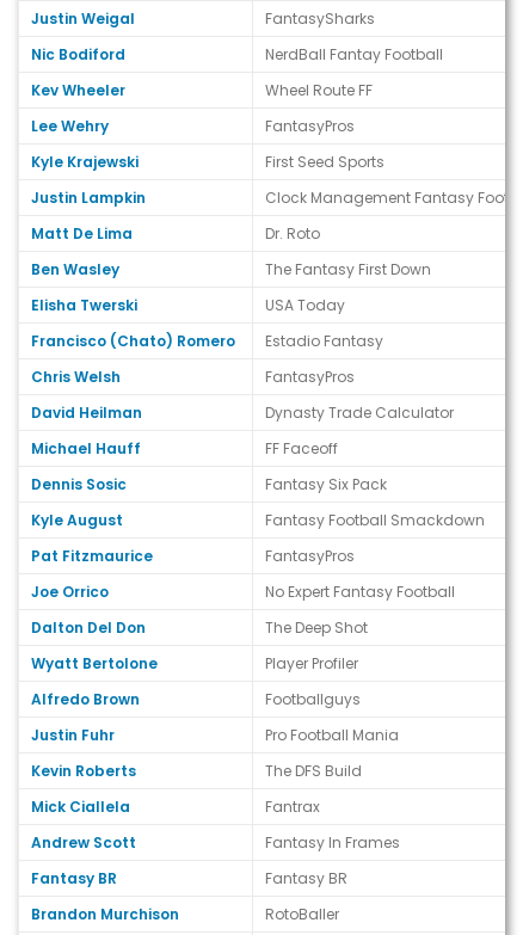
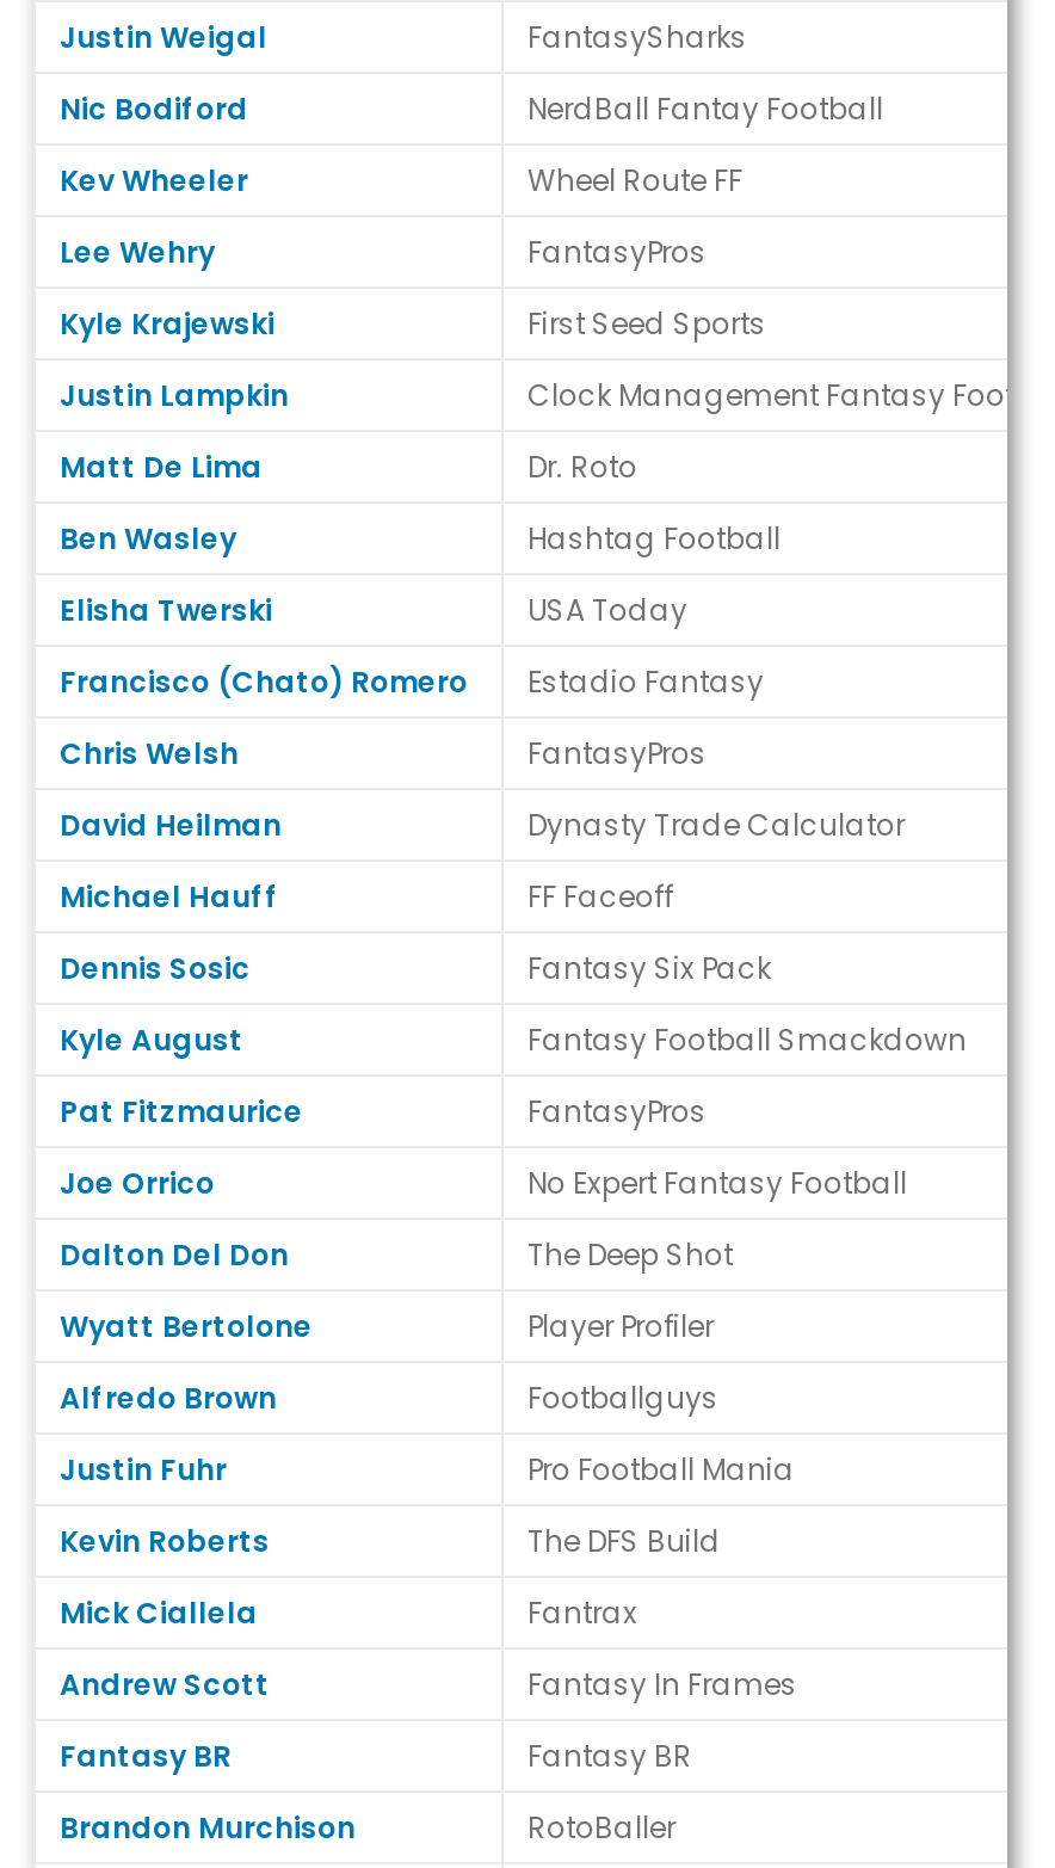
[265,260,431,280] The Fantasy First Down -> [527,519,781,560] Hashtag Football

